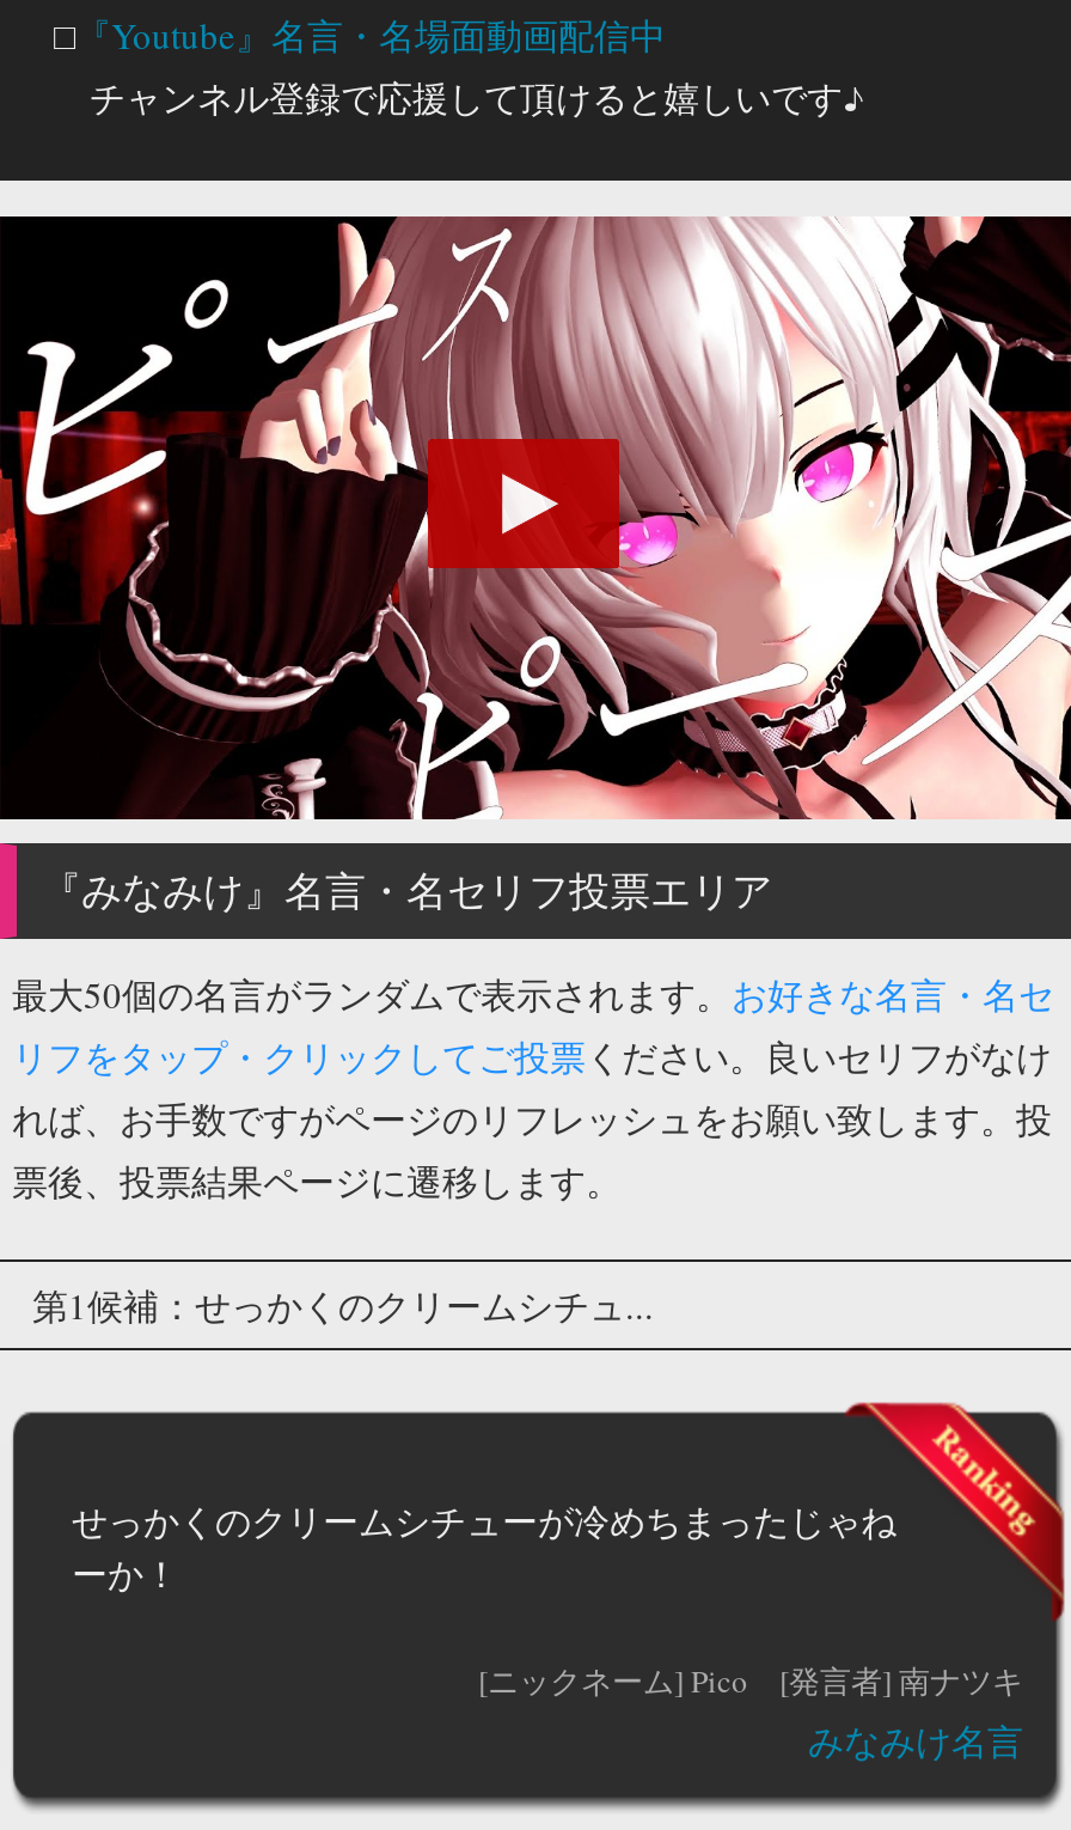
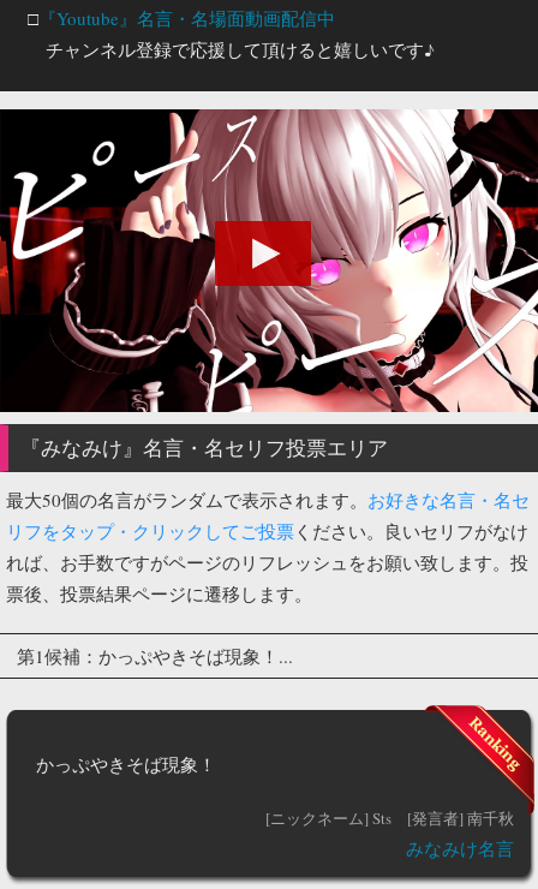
[32,1280,654,1328] 第1候補：せっかくのクリームシチュ... -> [16,644,292,668] 第1候補：かっぷやきそば現象！...
[72,1497,896,1597] せっかくのクリームシチューが冷めちまったじゃね | ーか！ -> [36,752,216,776] かっぷやきそば現象！
[478,1659,1023,1702] [ニックネーム] Pico | [発言者] 南ナツキ -> [265,808,514,829] [ニックネーム] Sts | [発言者] 南千秋

